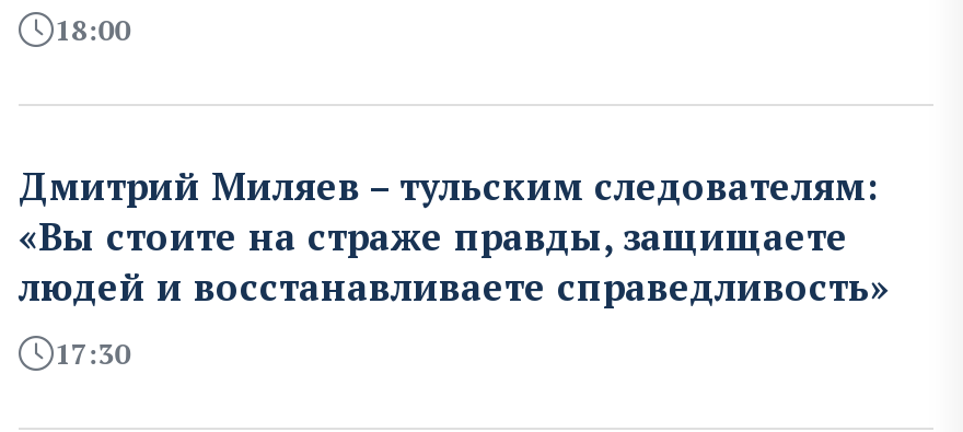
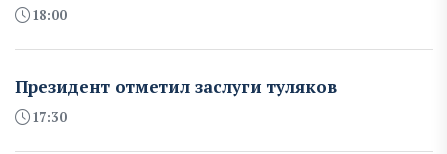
[19,161,890,312] Дмитрий Миляев – тульским следователям: | «Вы стоите на страже правды, защищаете | людей и восстанавливаете справедливость» -> [15,75,337,98] Президент отметил заслуги туляков

